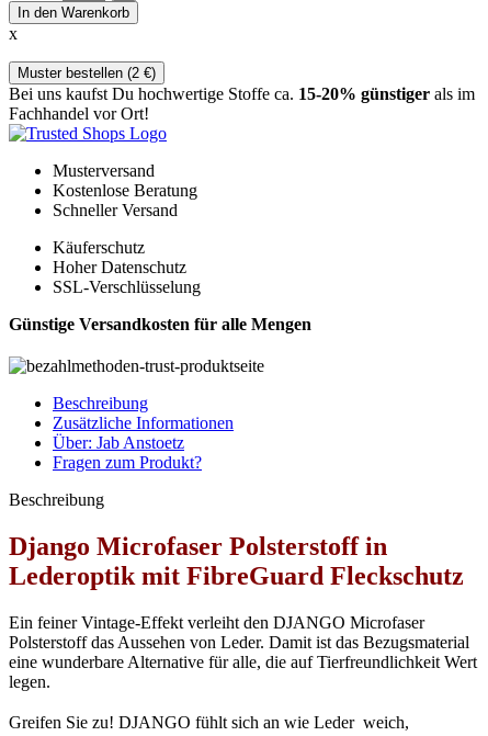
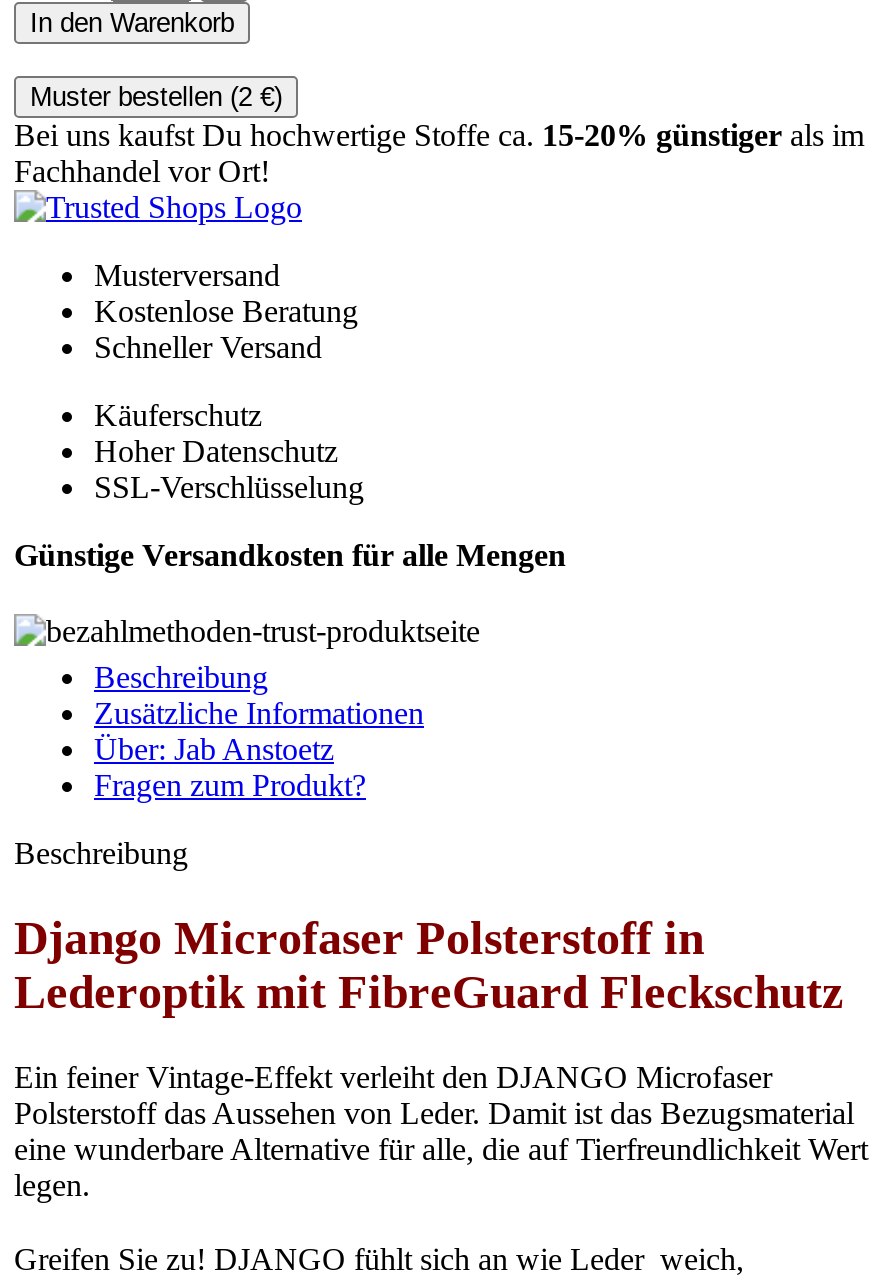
[9,24,18,43] x -> none

